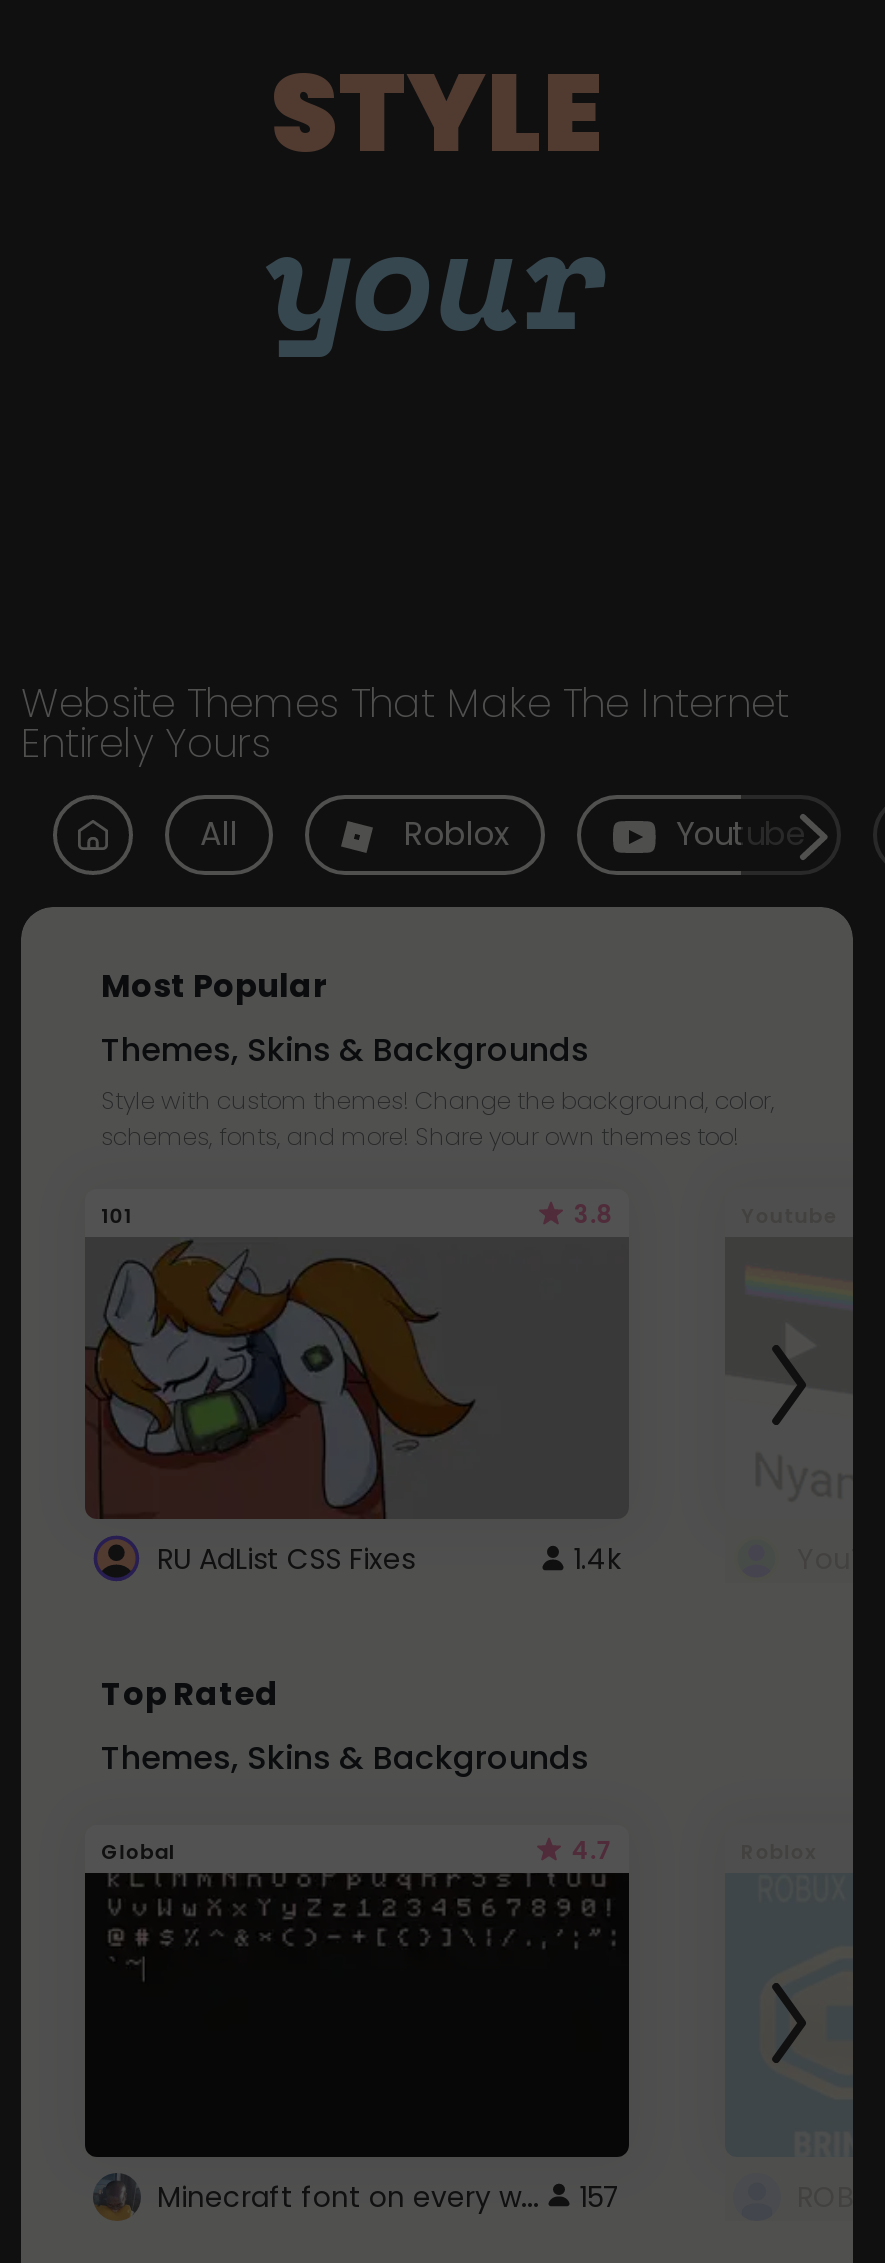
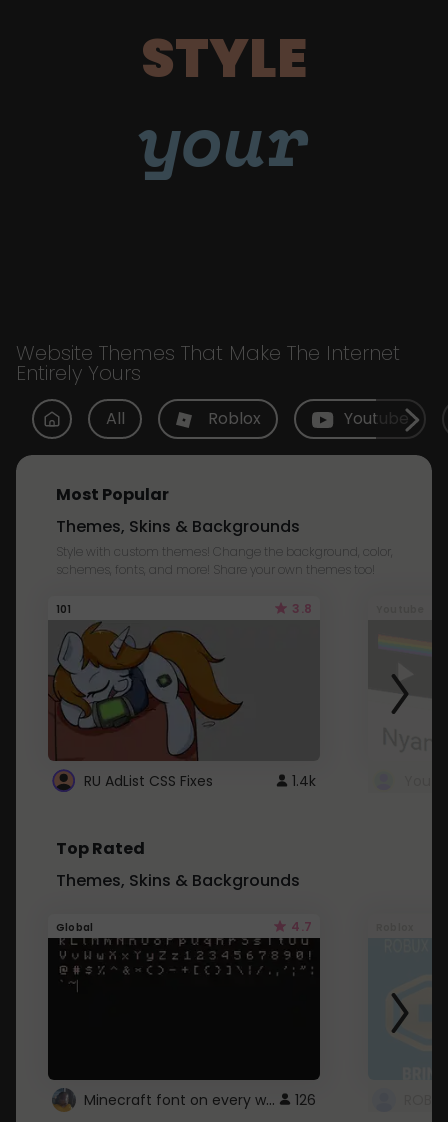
[579,2177,621,2217] 157 -> [295,1090,316,1110] 126

